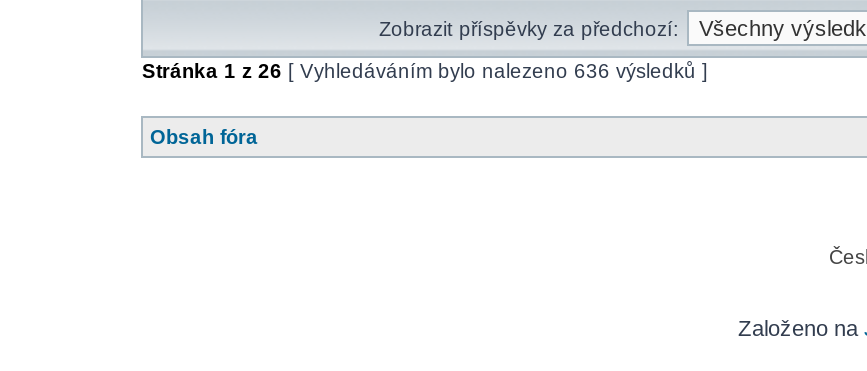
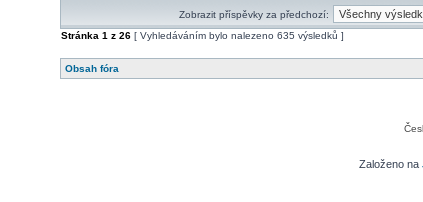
[142,60,708,82] Stránka 1 z 26 [ Vyhledáváním bylo nalezeno 636 výsledků ] -> [60,30,343,41] Stránka 1 z 26 [ Vyhledáváním bylo nalezeno 635 výsledků ]

